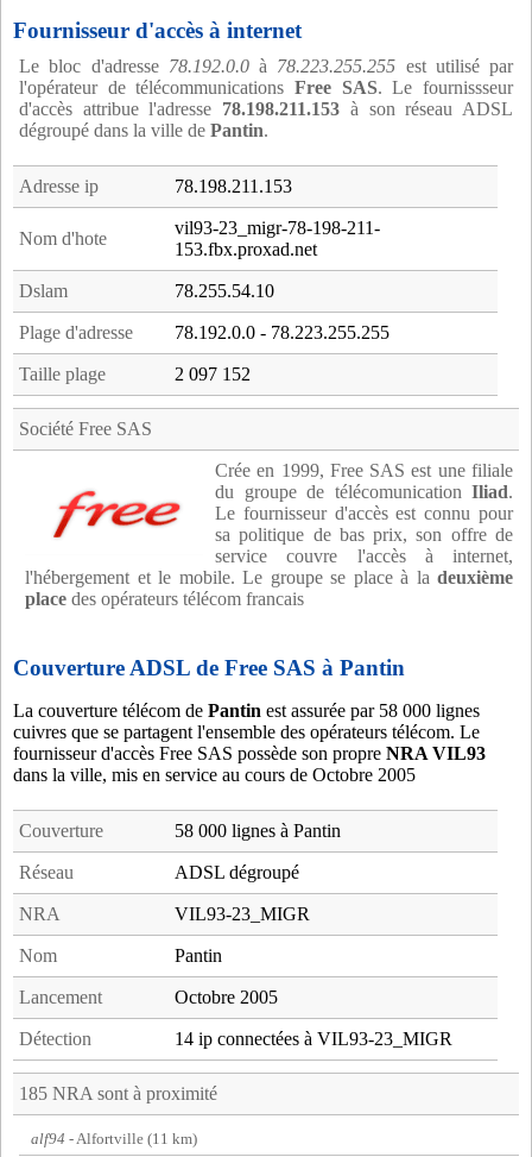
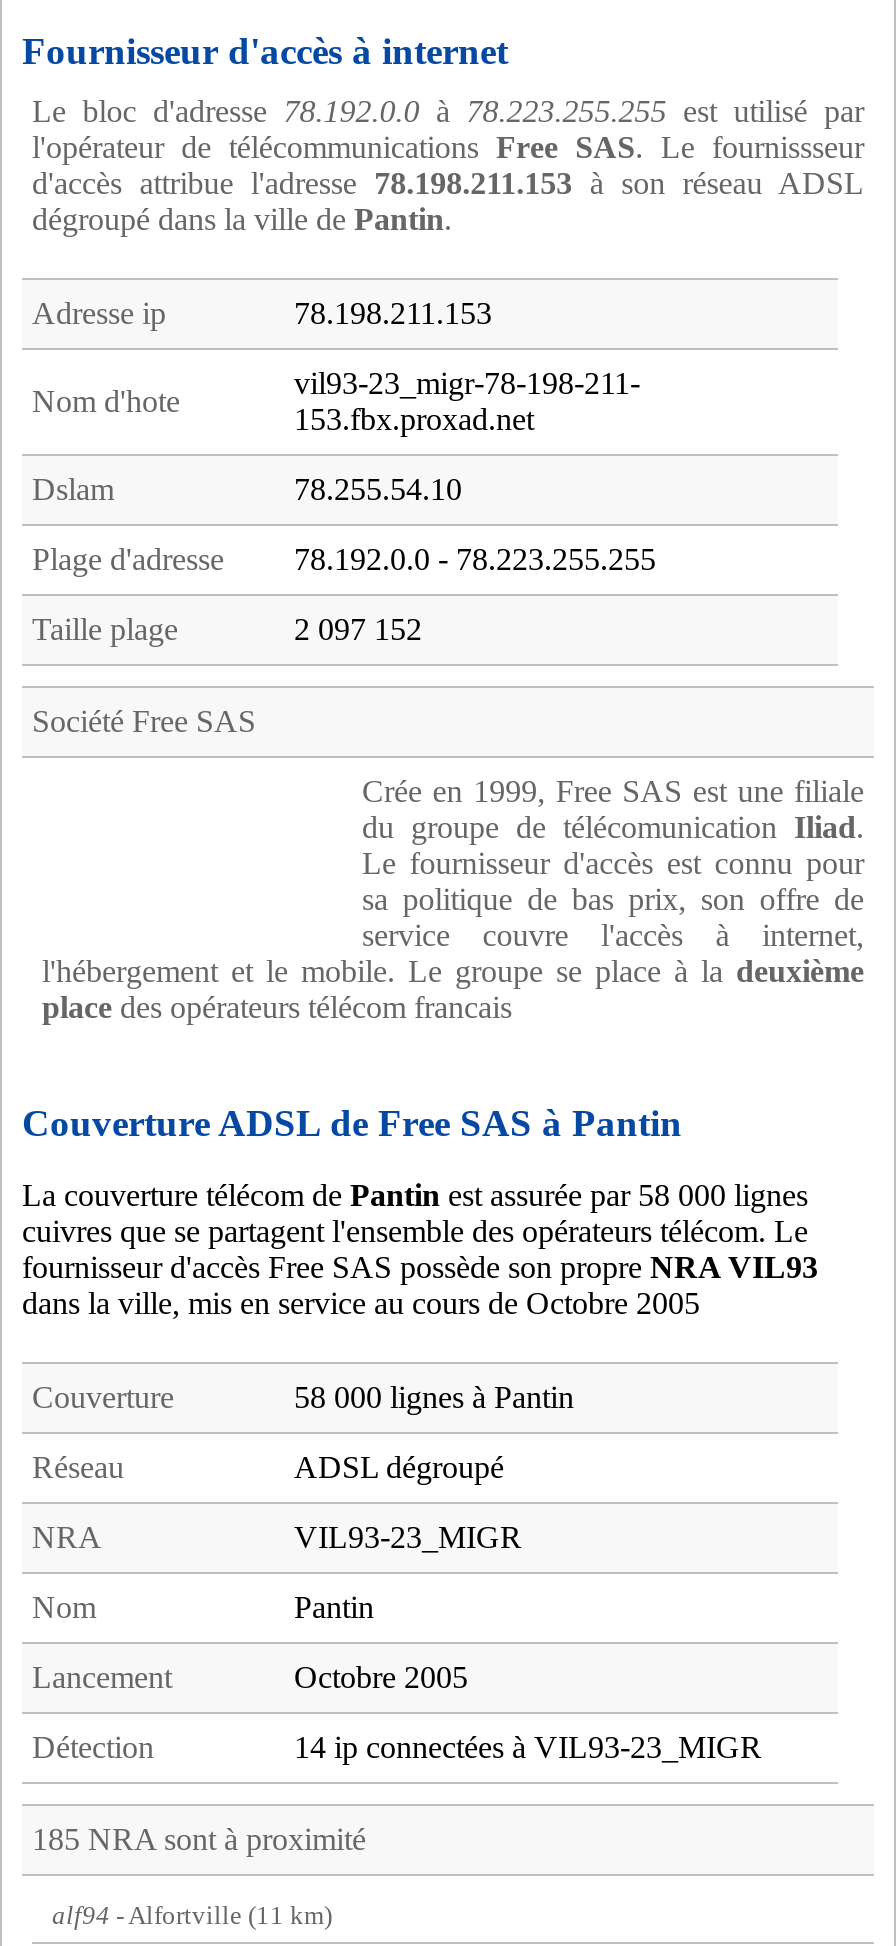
[52,489,182,540] [image] -> none

